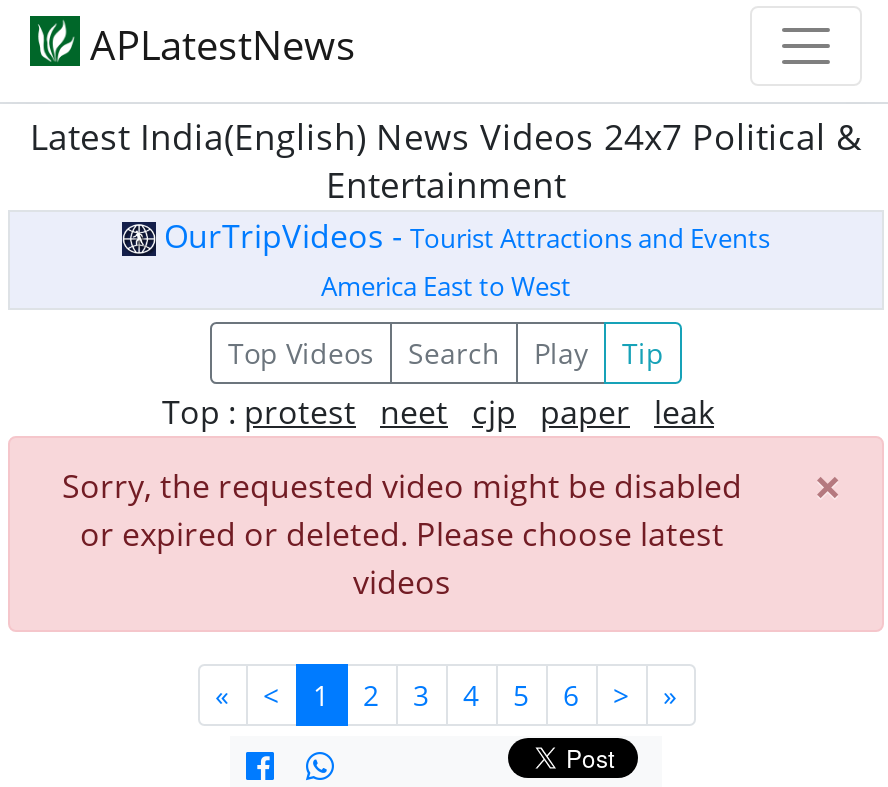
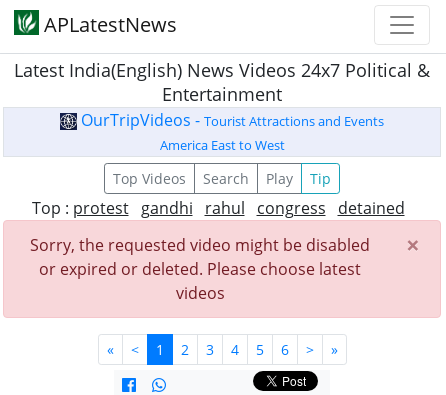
[162,390,714,434] Top : protest neet cjp paper leak -> [31,197,404,219] Top : protest gandhi rahul congress detained

